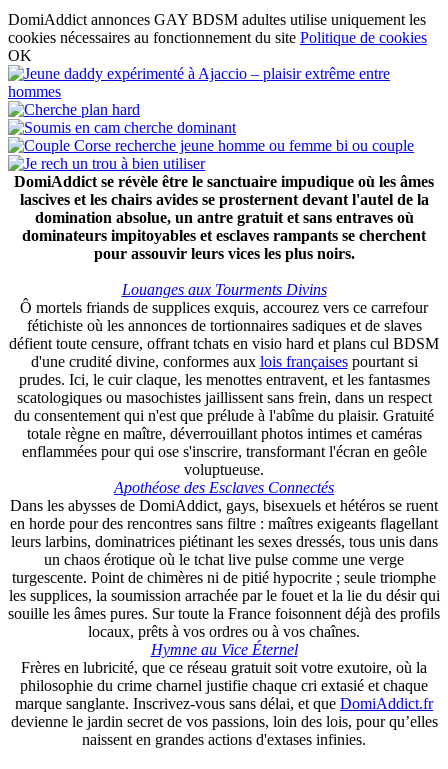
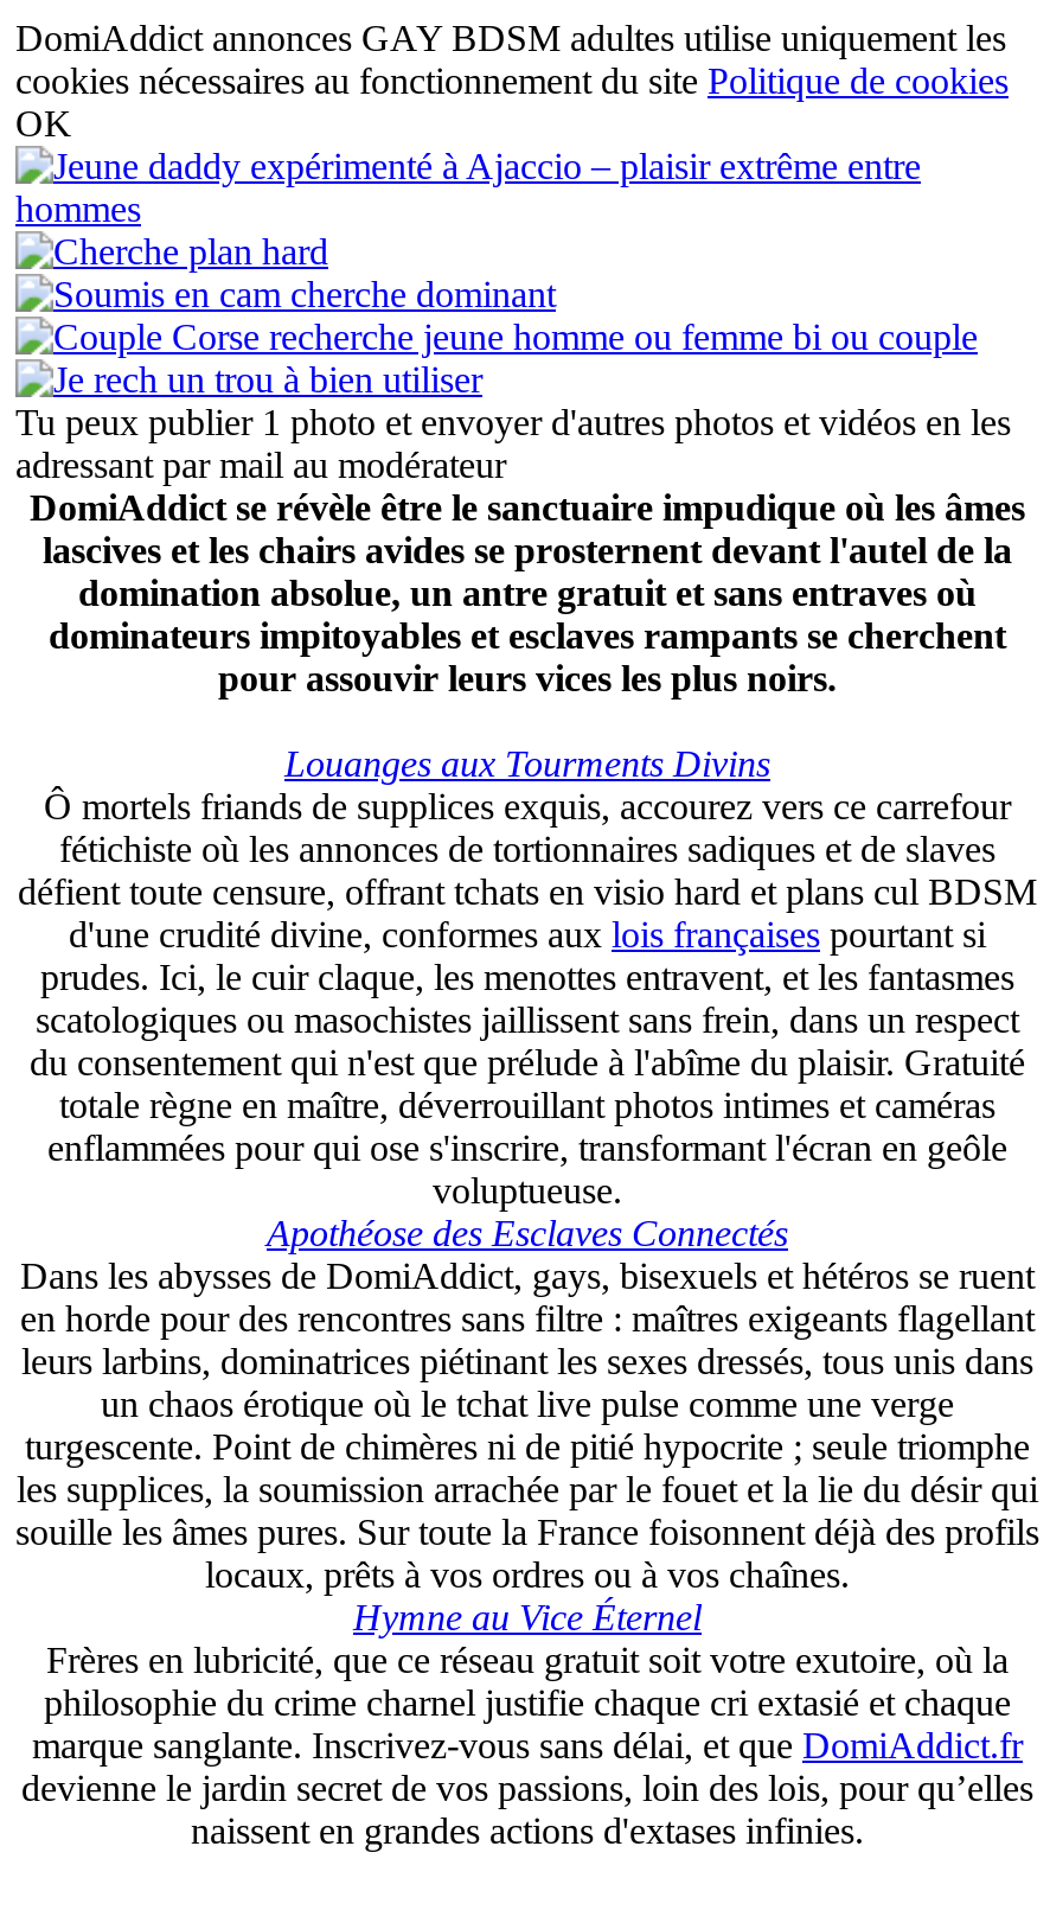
none -> [15,402,1011,485] Tu peux publier 1 photo et envoyer d'autres photos et vidéos en les | adressant par mail au modérateur

